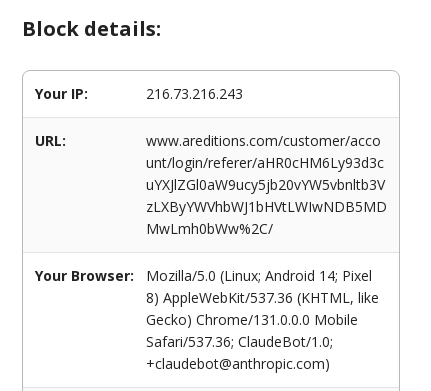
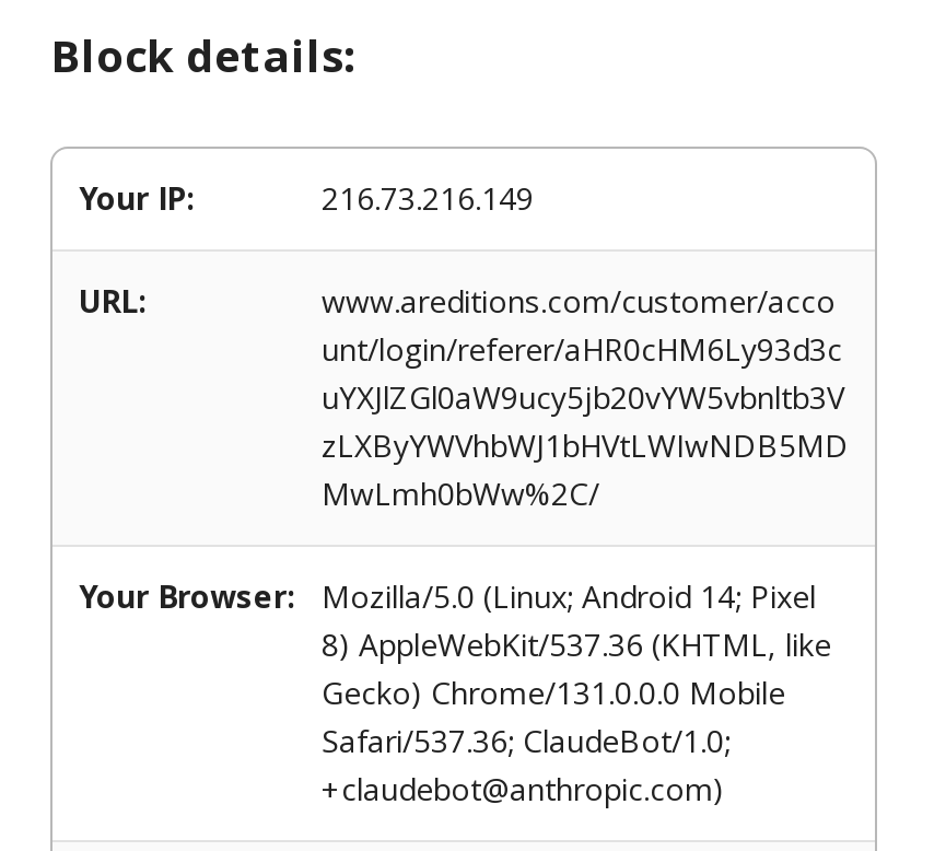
[146,84,243,103] 216.73.216.243 -> [322,177,534,219] 216.73.216.149

